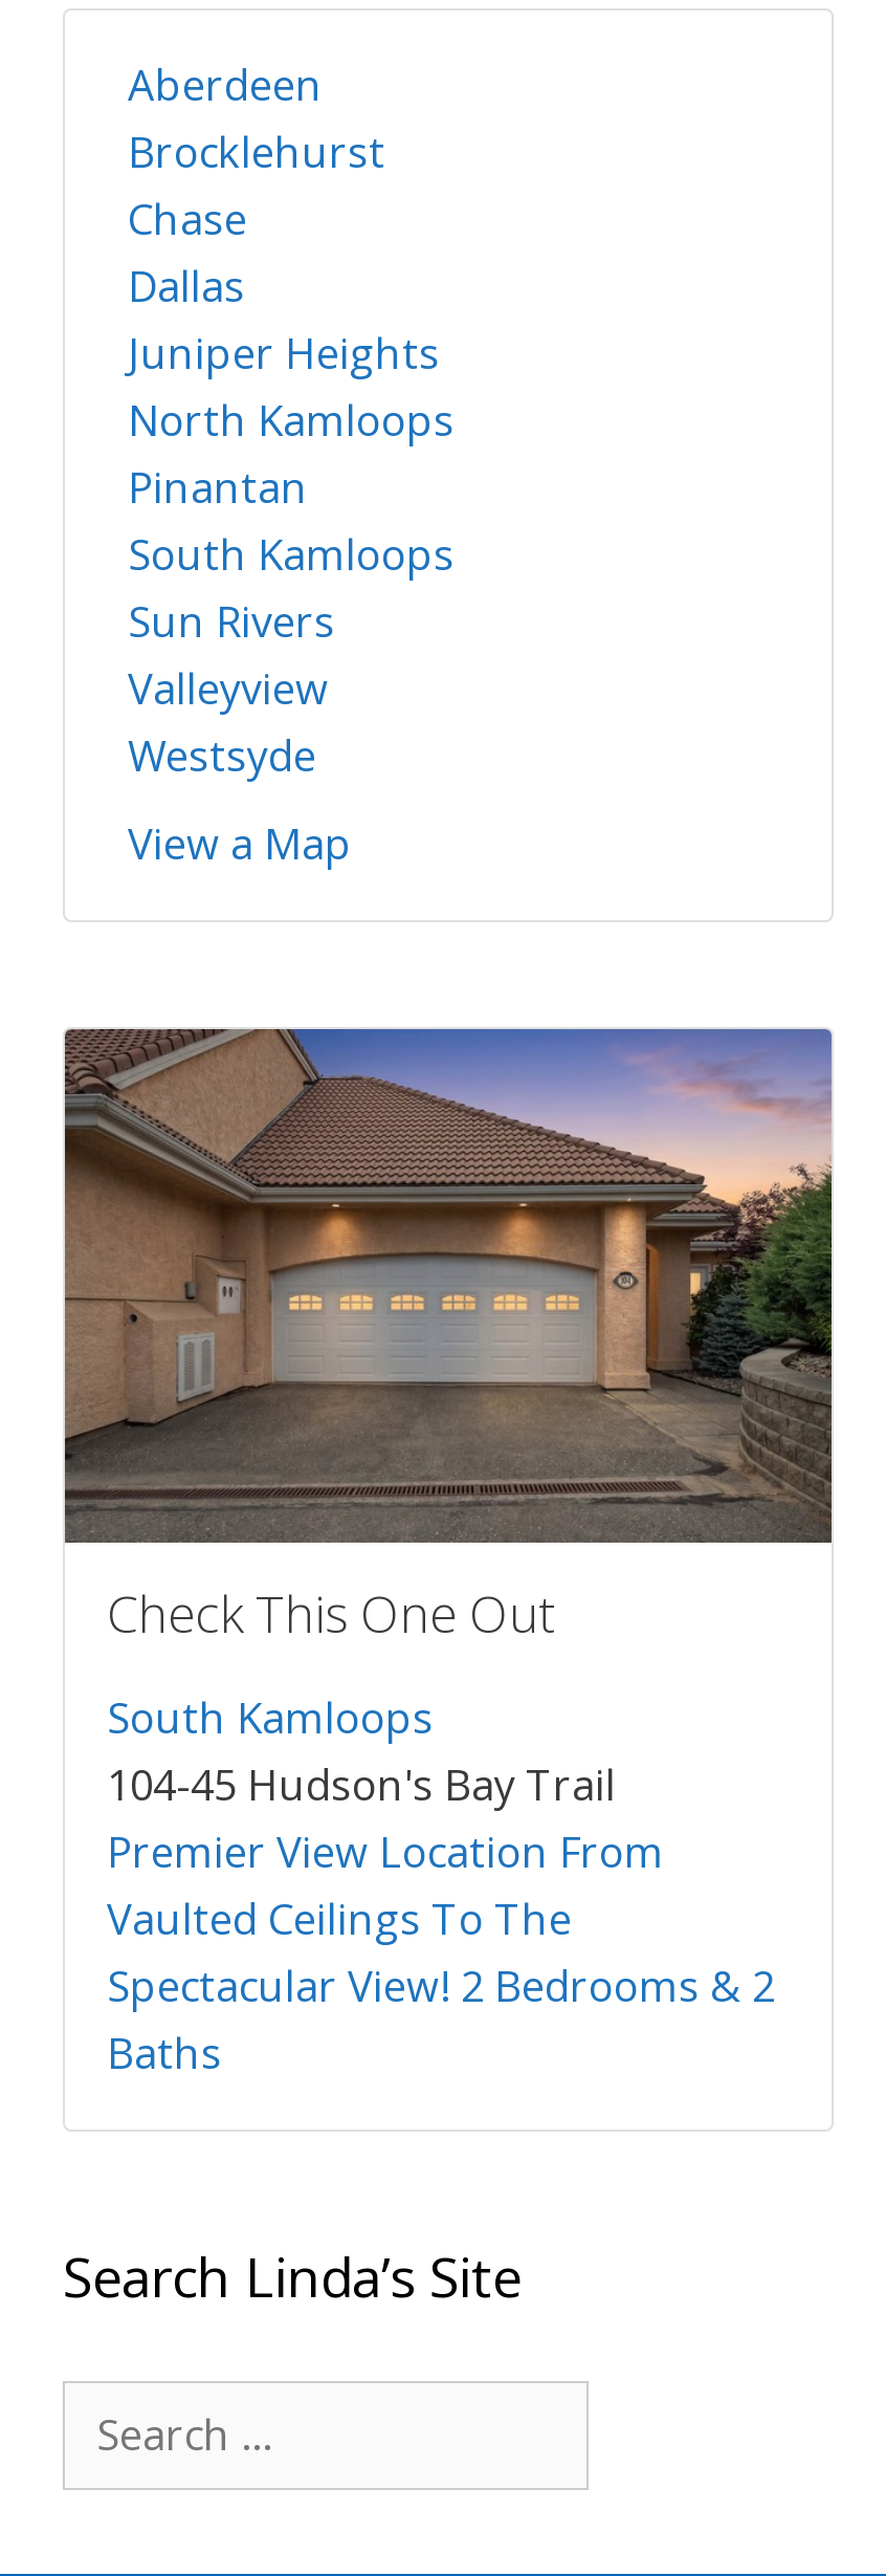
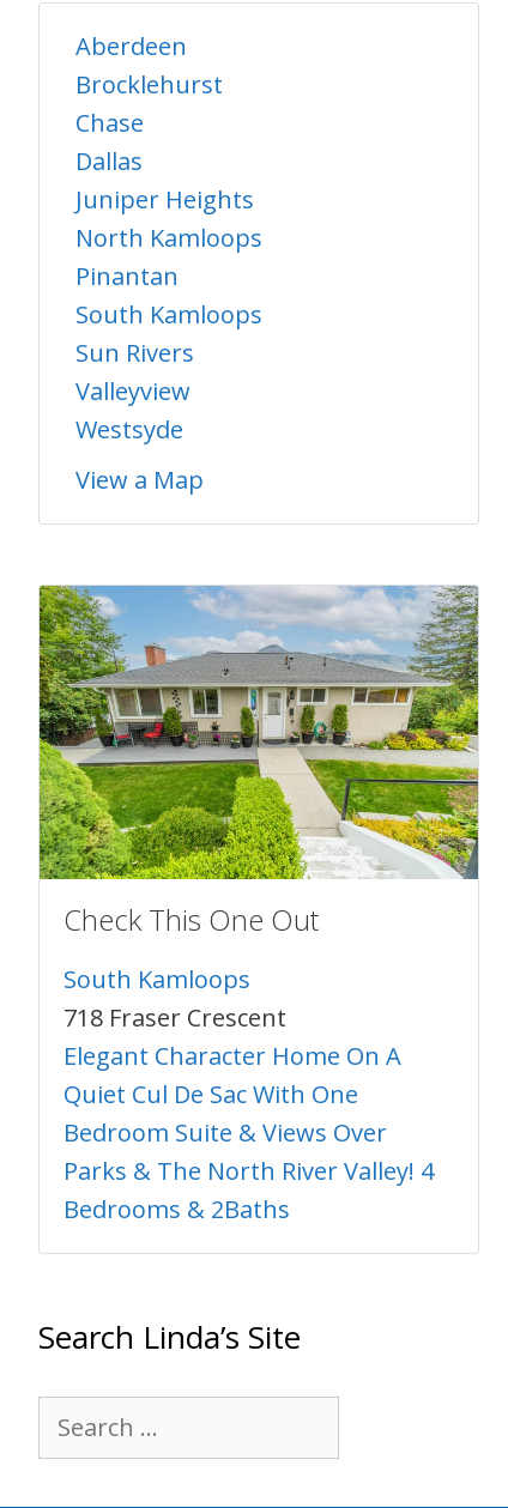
[63,1027,834,1545] [image] -> [38,585,479,880] [image]
[107,1755,775,2080] 104-45 Hudson's Bay Trail | Premier View Location From | Vaulted Ceilings To The | Spectacular View! 2 Bedrooms & 2 | Baths -> [63,1001,434,1225] 718 Fraser Crescent | Elegant Character Home On A | Quiet Cul De Sac With One | Bedroom Suite & Views Over | Parks & The North River Valley! 4 | Bedrooms & 2Baths

